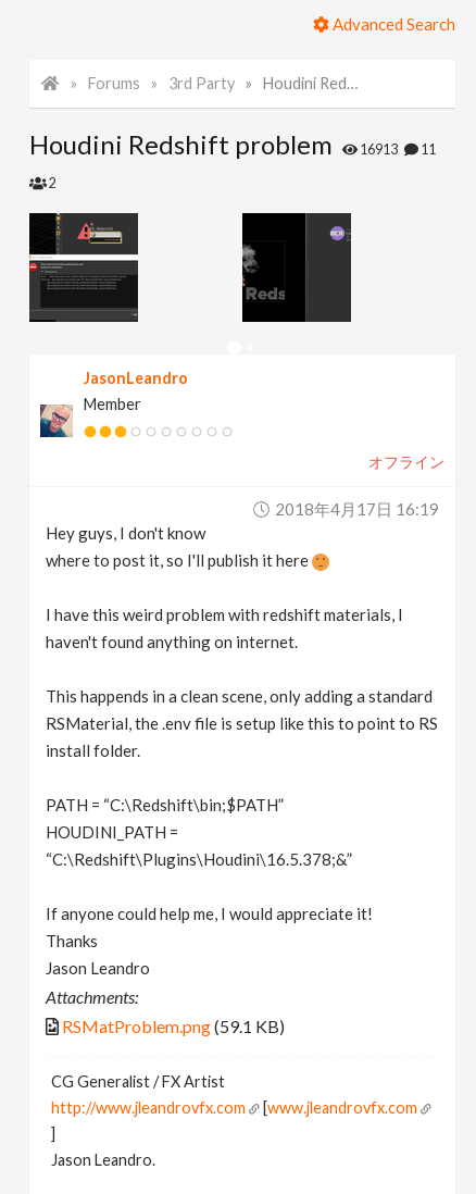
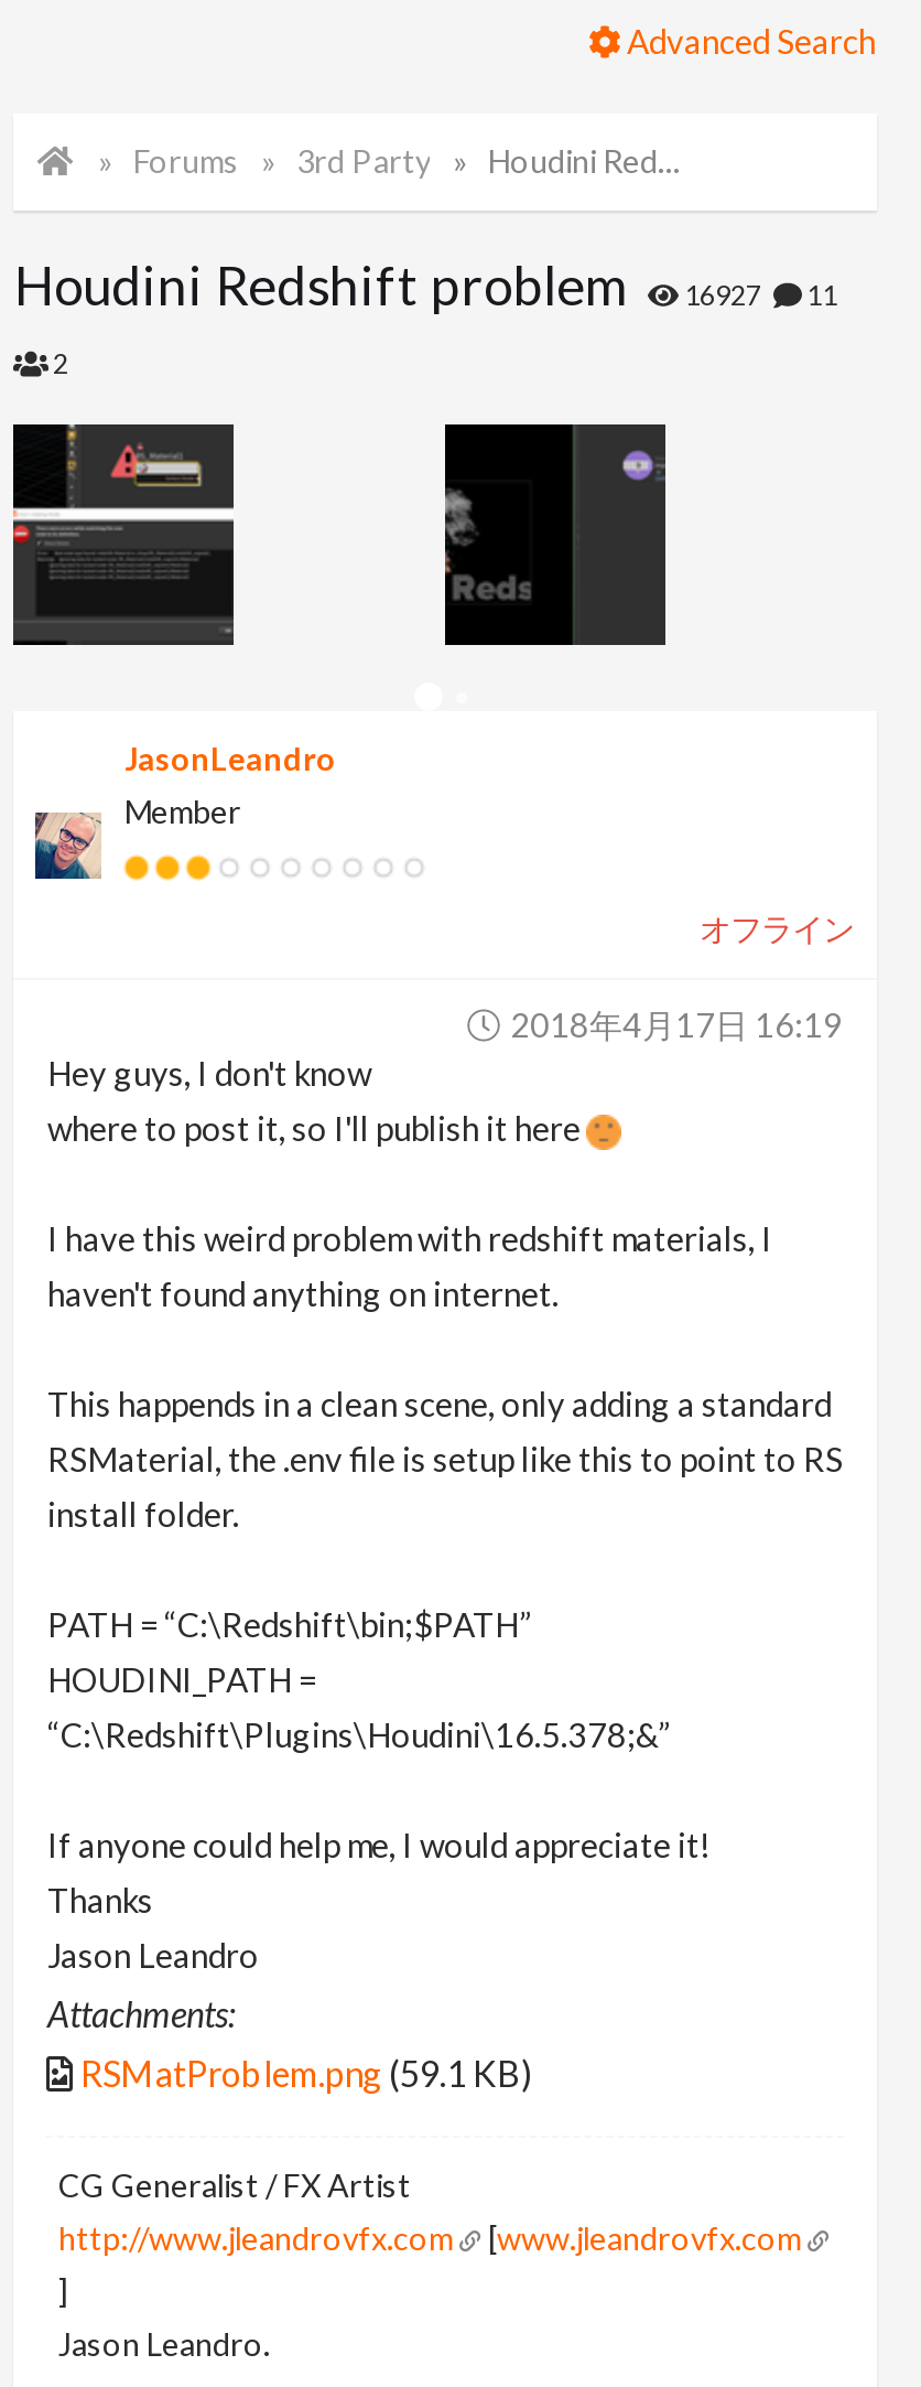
[358,141,405,158] 16913 -> [680,279,774,312] 16927

